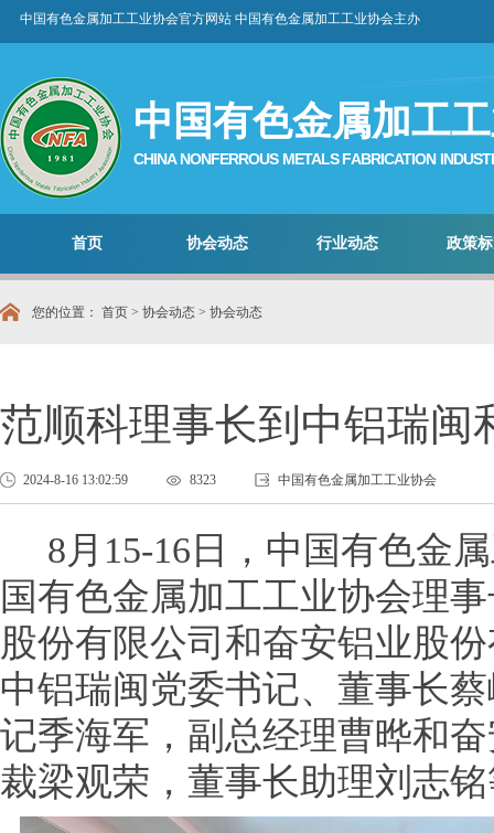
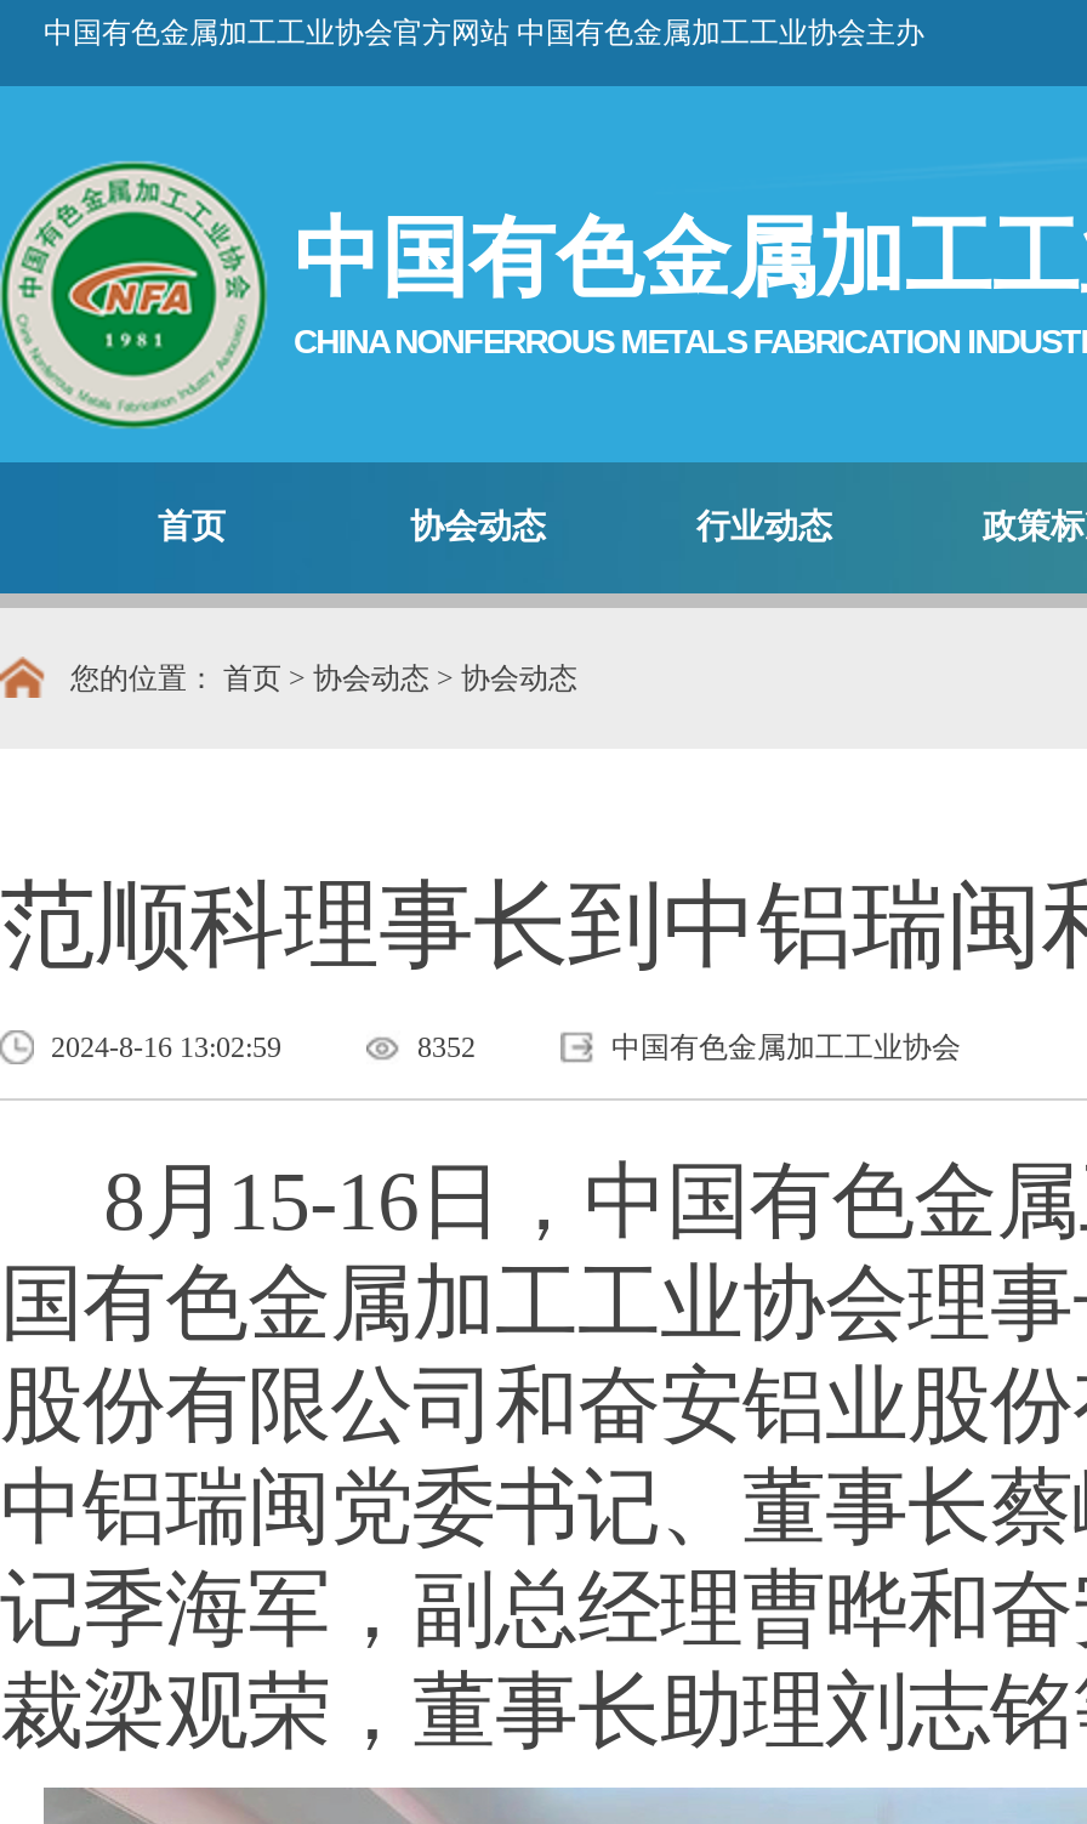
[190,472,216,488] 8323 -> [417,1030,476,1064] 8352

